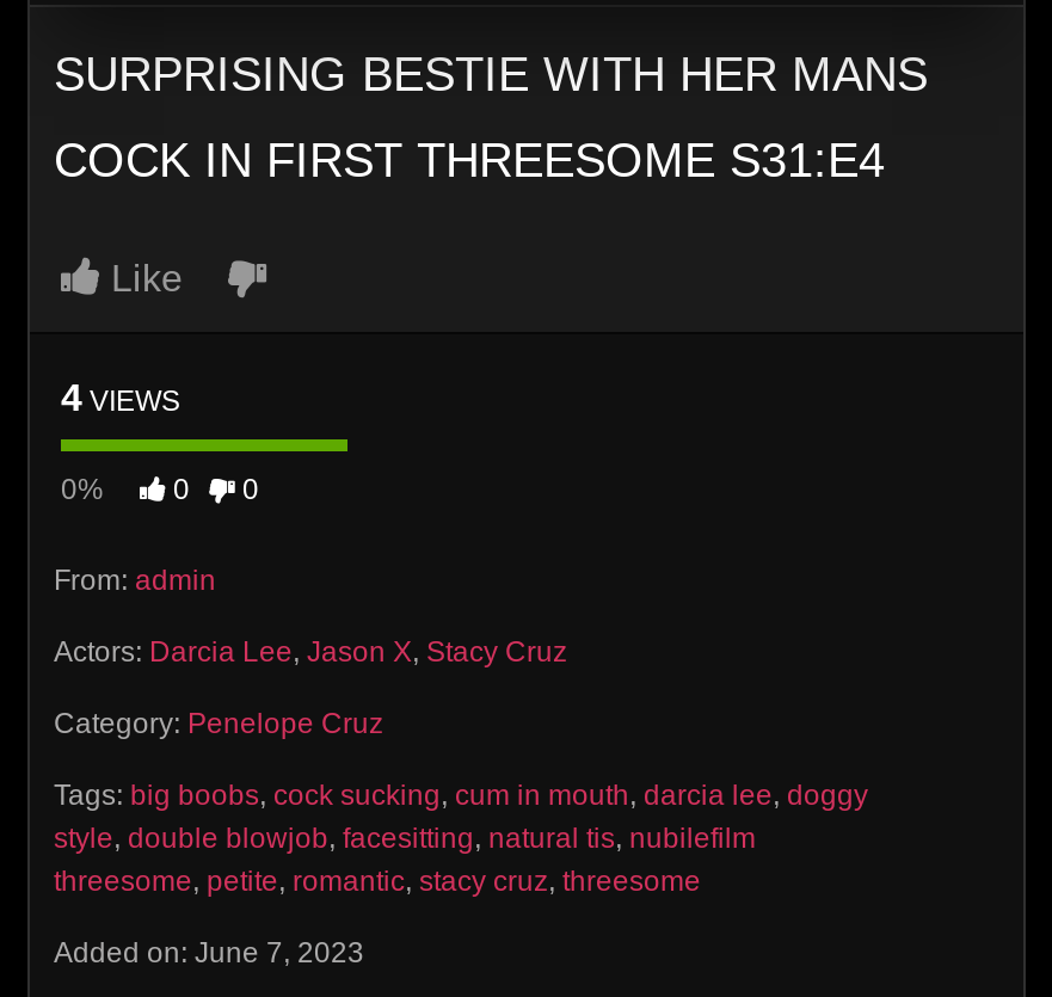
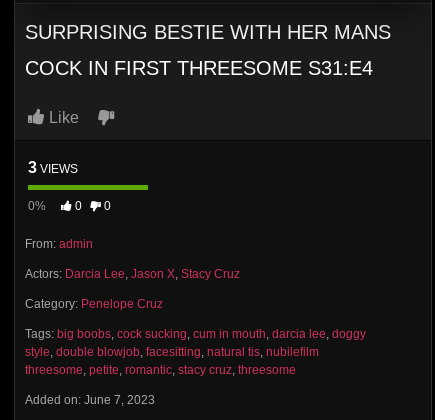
[61,377,180,418] 4 VIEWS -> [28,159,78,176] 3 VIEWS

